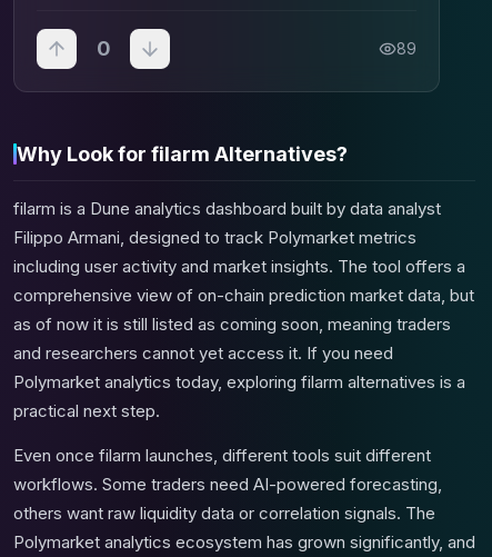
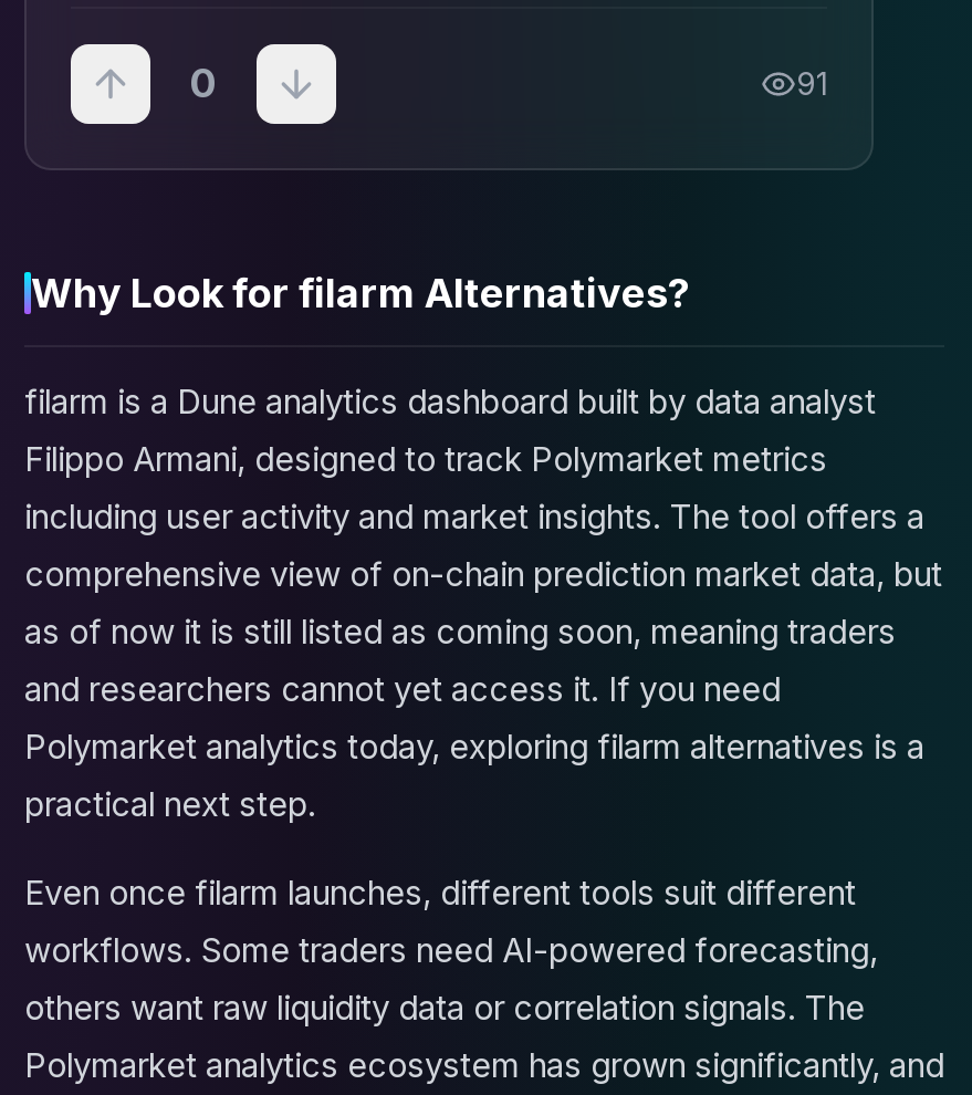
[396,39,416,58] 89 -> [796,64,827,102] 91

